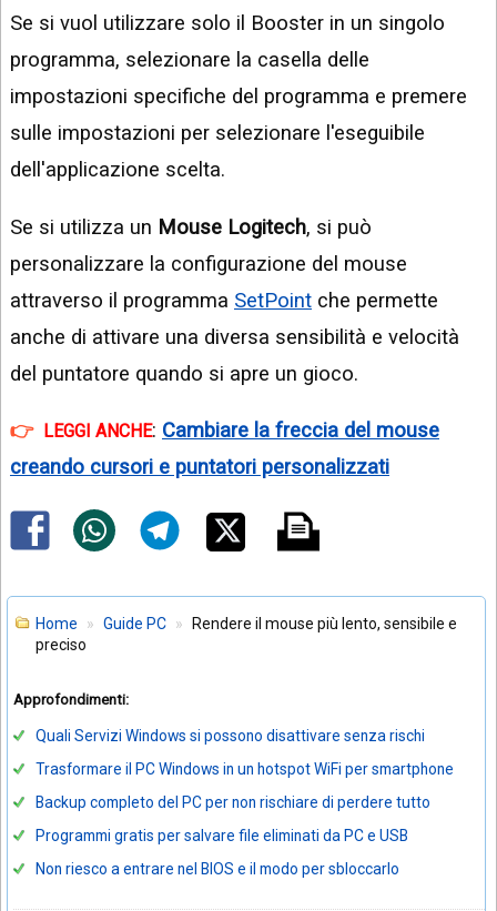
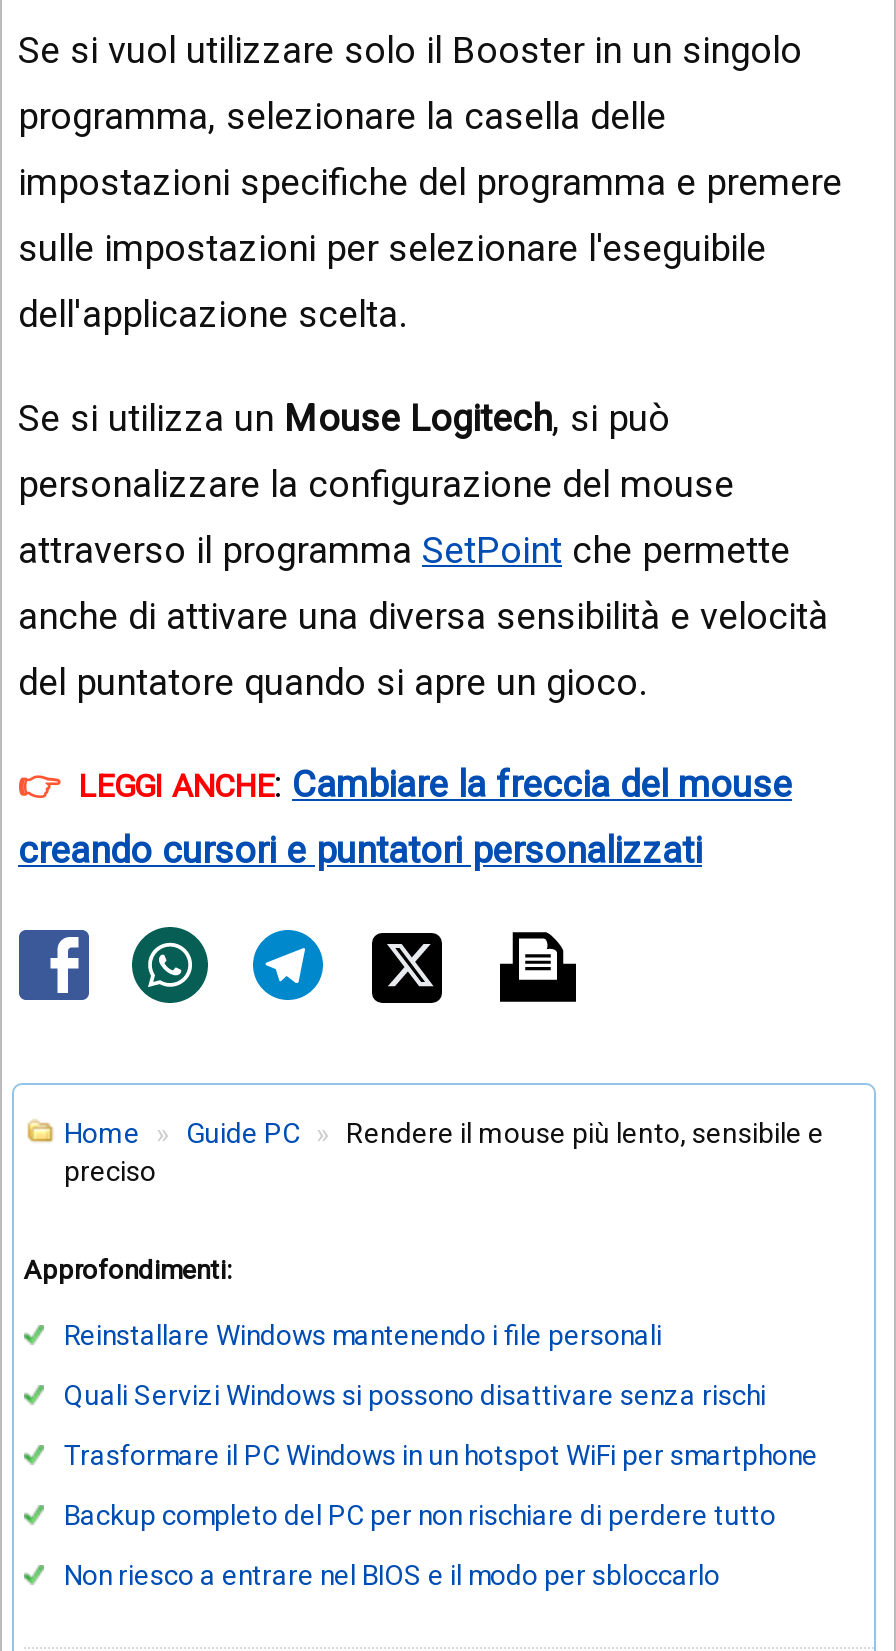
none -> [64,1320,662,1352] Reinstallare Windows mantenendo i file personali
moved [35,727,454,812] -> [64,1380,818,1532]: Quali Servizi Windows si possono disattivare senza rischi | Trasformare il PC Windows in un hotspot WiFi per smartphone | Backup completo del PC per non rischiare di perdere tutto
[35,827,408,845] Programmi gratis per salvare file eliminati da PC e USB -> none

